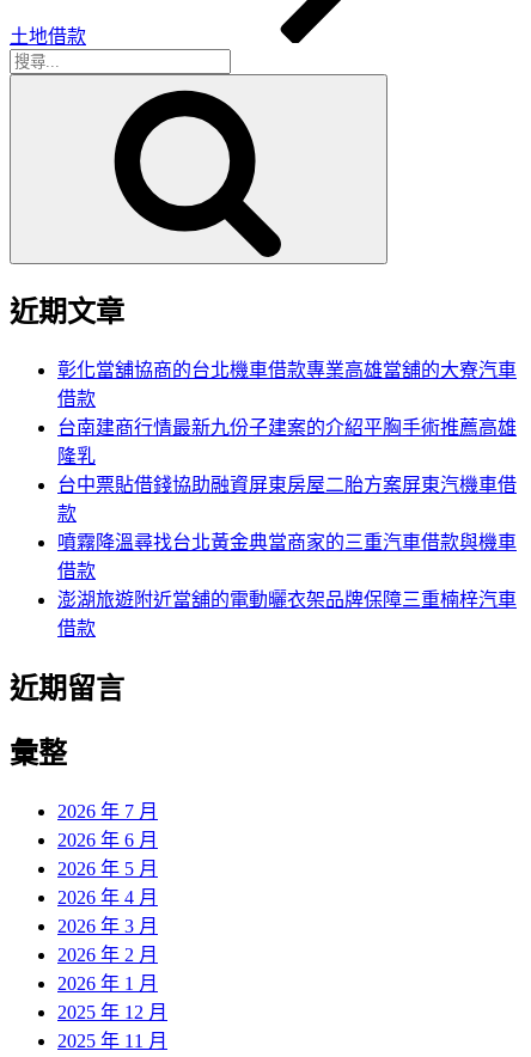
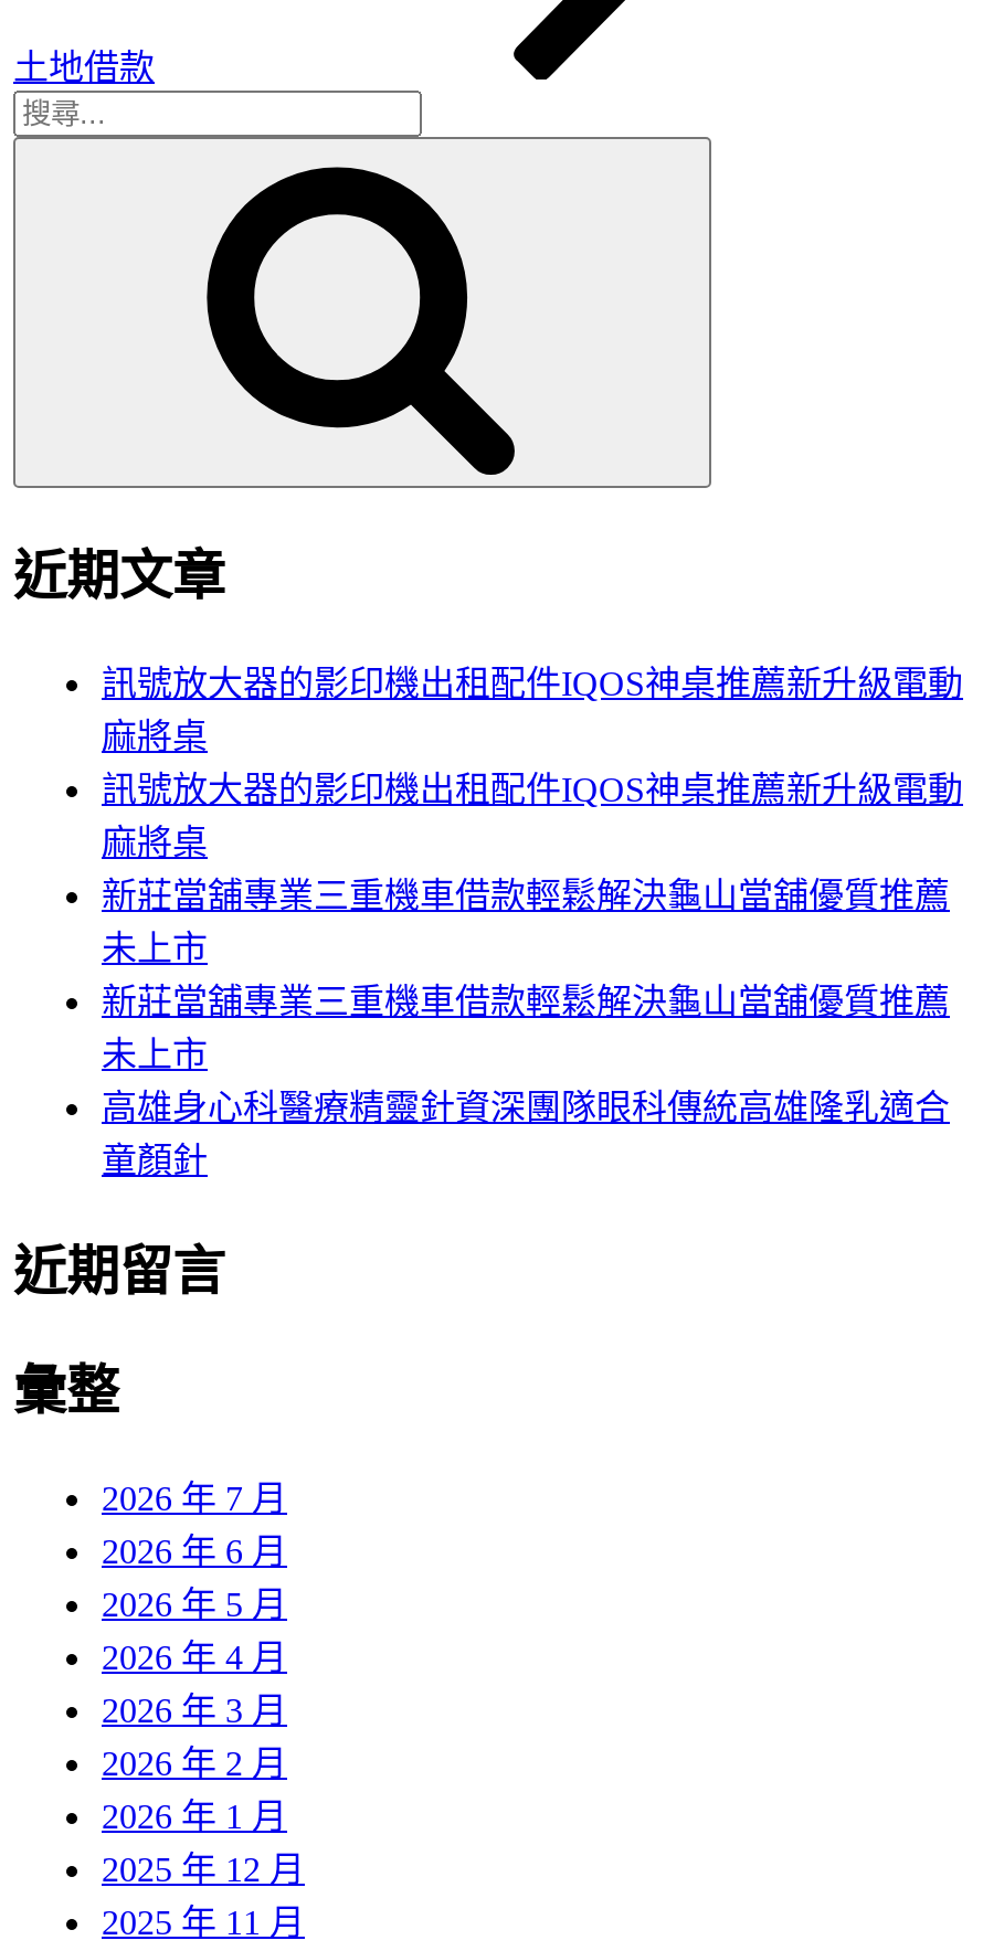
[57,359,517,638] 彰化當舖協商的台北機車借款專業高雄當舖的大寮汽車 | 借款 | 台南建商行情最新九份子建案的介紹平胸手術推薦高雄 | 隆乳 | 台中票貼借錢協助融資屏東房屋二胎方案屏東汽機車借 | 款 | 噴霧降溫尋找台北黃金典當商家的三重汽車借款與機車 | 借款 | 澎湖旅遊附近當舖的電動曬衣架品牌保障三重楠梓汽車 | 借款 -> [102,664,963,1178] 訊號放大器的影印機出租配件IQOS神桌推薦新升級電動 | 麻將桌 | 訊號放大器的影印機出租配件IQOS神桌推薦新升級電動 | 麻將桌 | 新莊當舖專業三重機車借款輕鬆解決龜山當舖優質推薦 | 未上市 | 新莊當舖專業三重機車借款輕鬆解決龜山當舖優質推薦 | 未上市 | 高雄身心科醫療精靈針資深團隊眼科傳統高雄隆乳適合 | 童顏針

